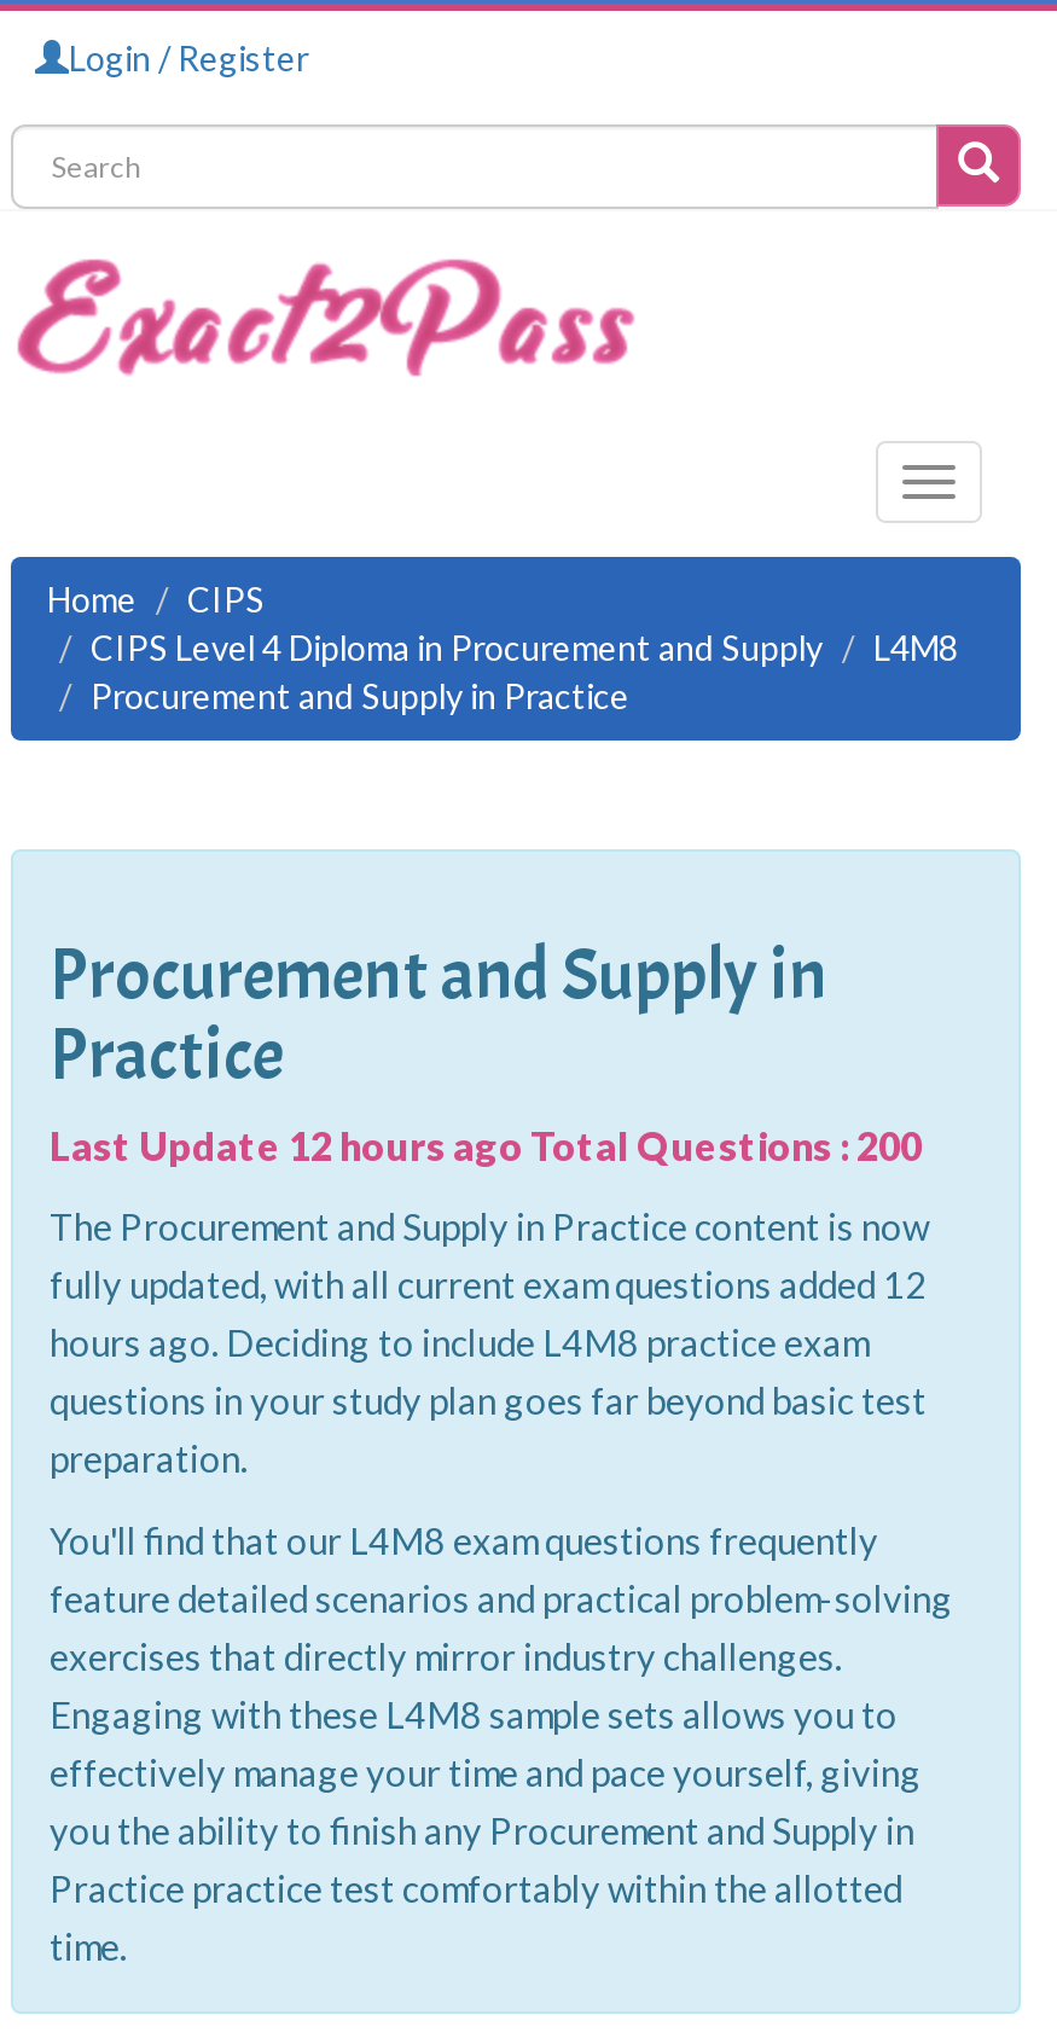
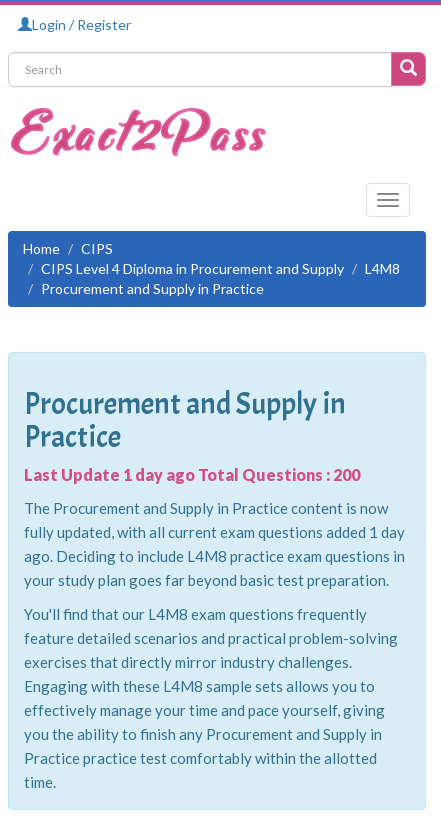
[50,1122,922,1168] Last Update 12 hours ago Total Questions : 200 -> [24,465,360,484] Last Update 1 day ago Total Questions : 200
[50,1262,927,1480] fully updated, with all current exam questions added 12 | hours ago. Deciding to include L4M8 practice exam | questions in your study plan goes far beyond basic test | preparation. -> [24,523,405,589] fully updated, with all current exam questions added 1 day | ago. Deciding to include L4M8 practice exam questions in | your study plan goes far beyond basic test preparation.

